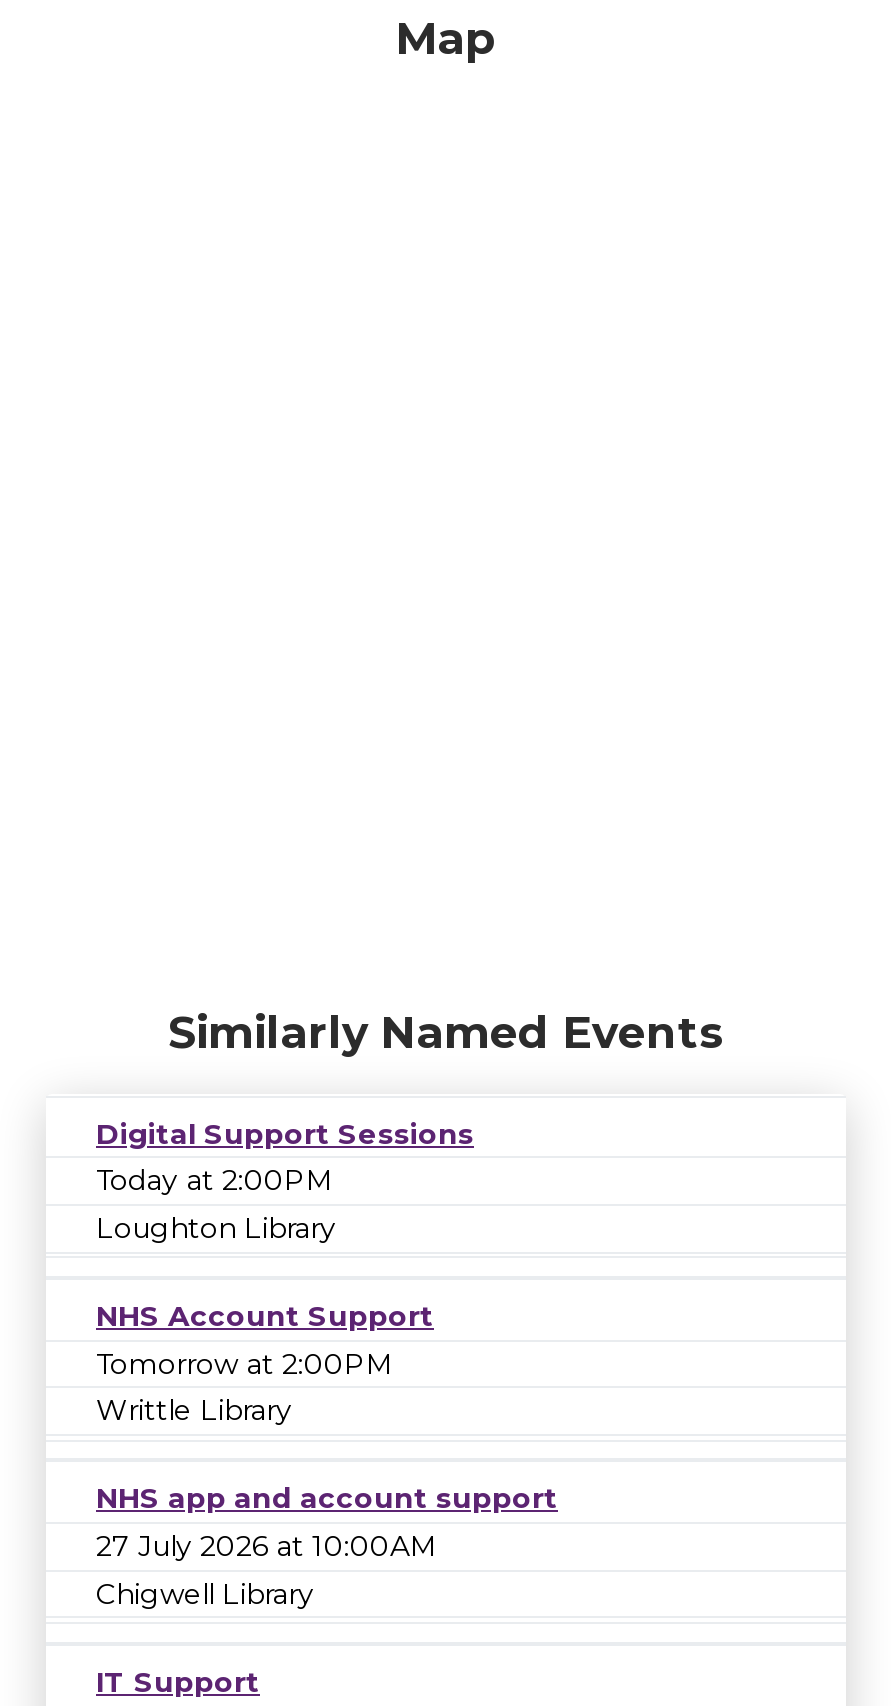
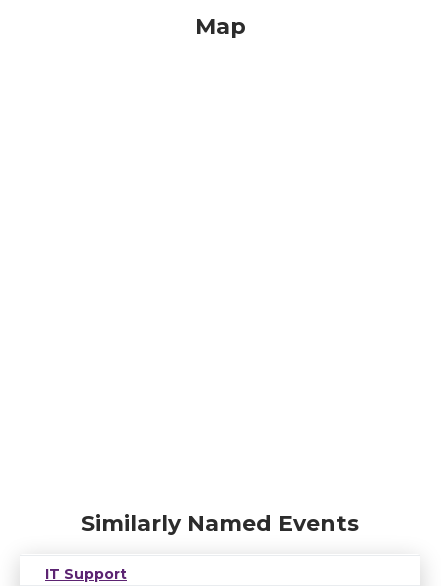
[96,1115,558,1611] Digital Support Sessions | Today at 2:00PM | Loughton Library | NHS Account Support | Tomorrow at 2:00PM | Writtle Library | NHS app and account support | 27 July 2026 at 10:00AM | Chigwell Library -> none

